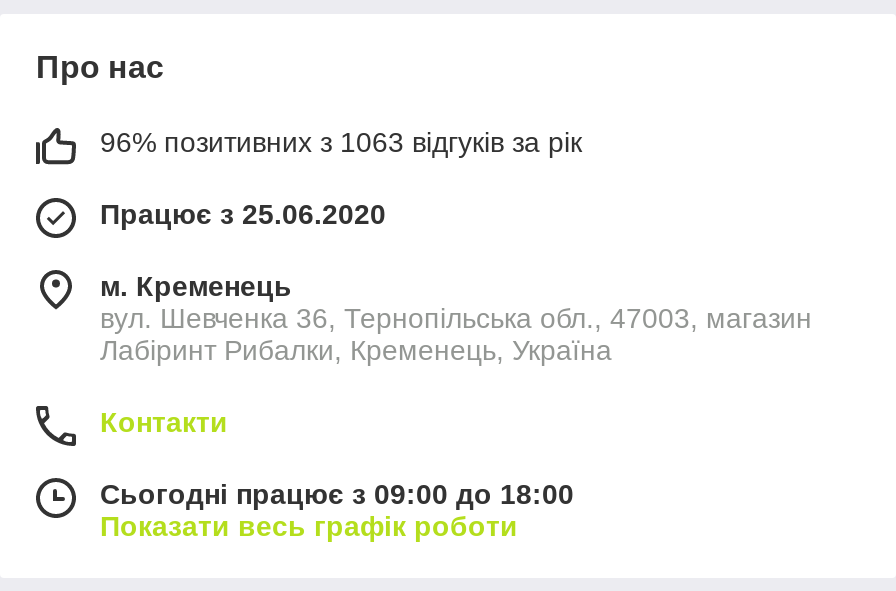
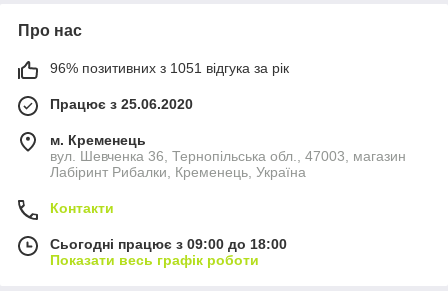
[100,127,582,159] 96% позитивних з 1063 відгуків за рік -> [50,60,289,76] 96% позитивних з 1051 відгука за рік

